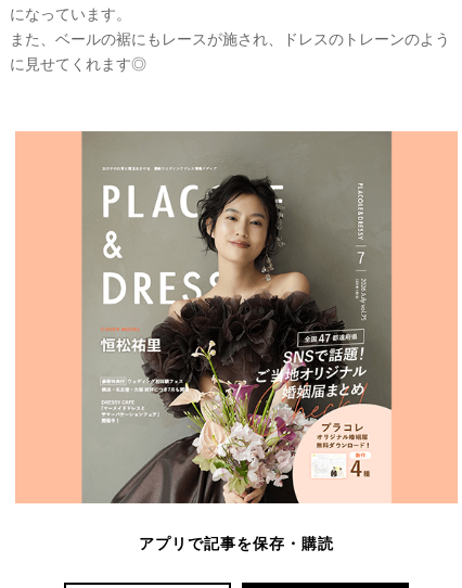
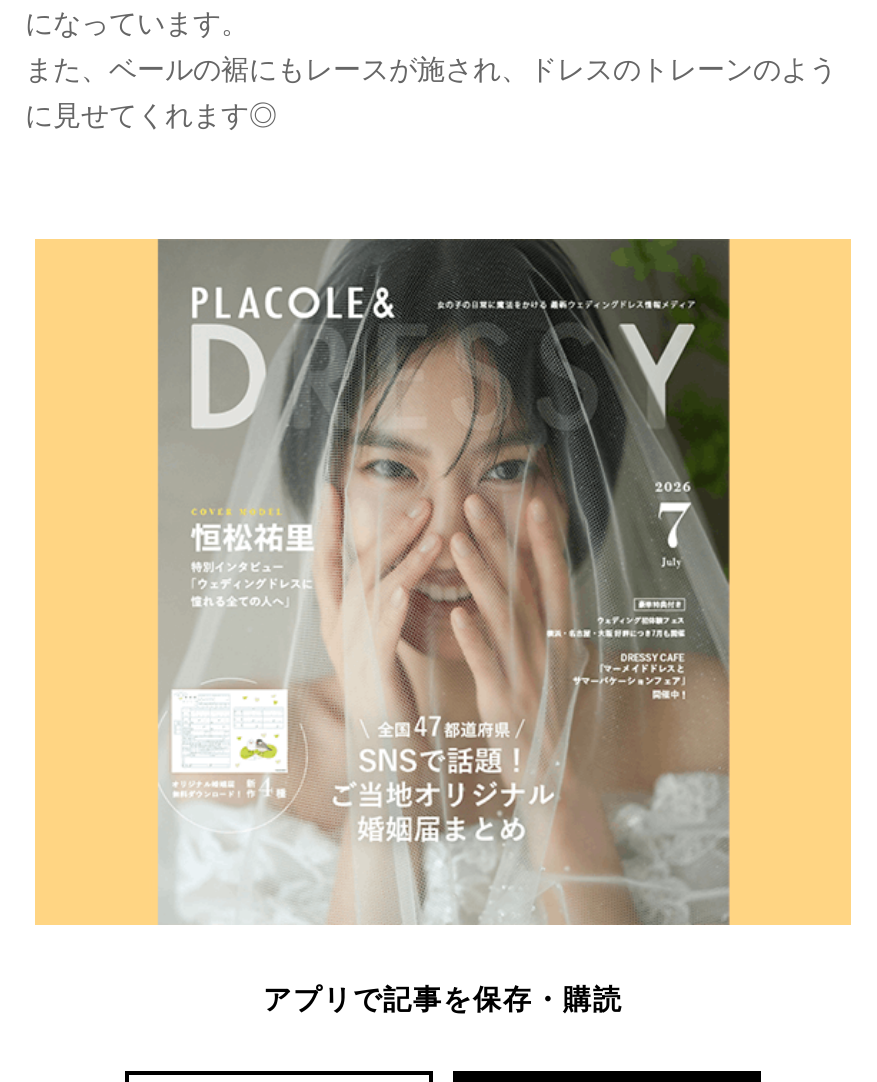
[81,130,394,504] [image] -> [157,237,733,927] [image]

